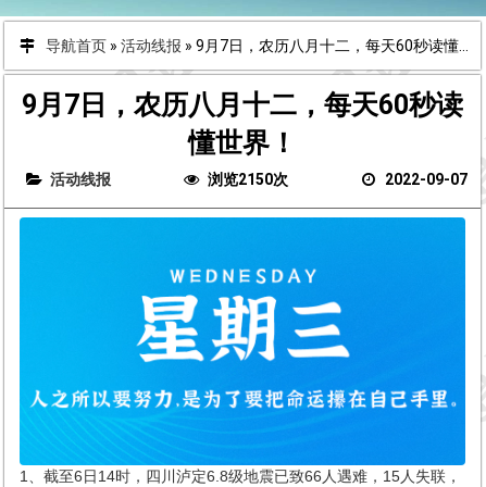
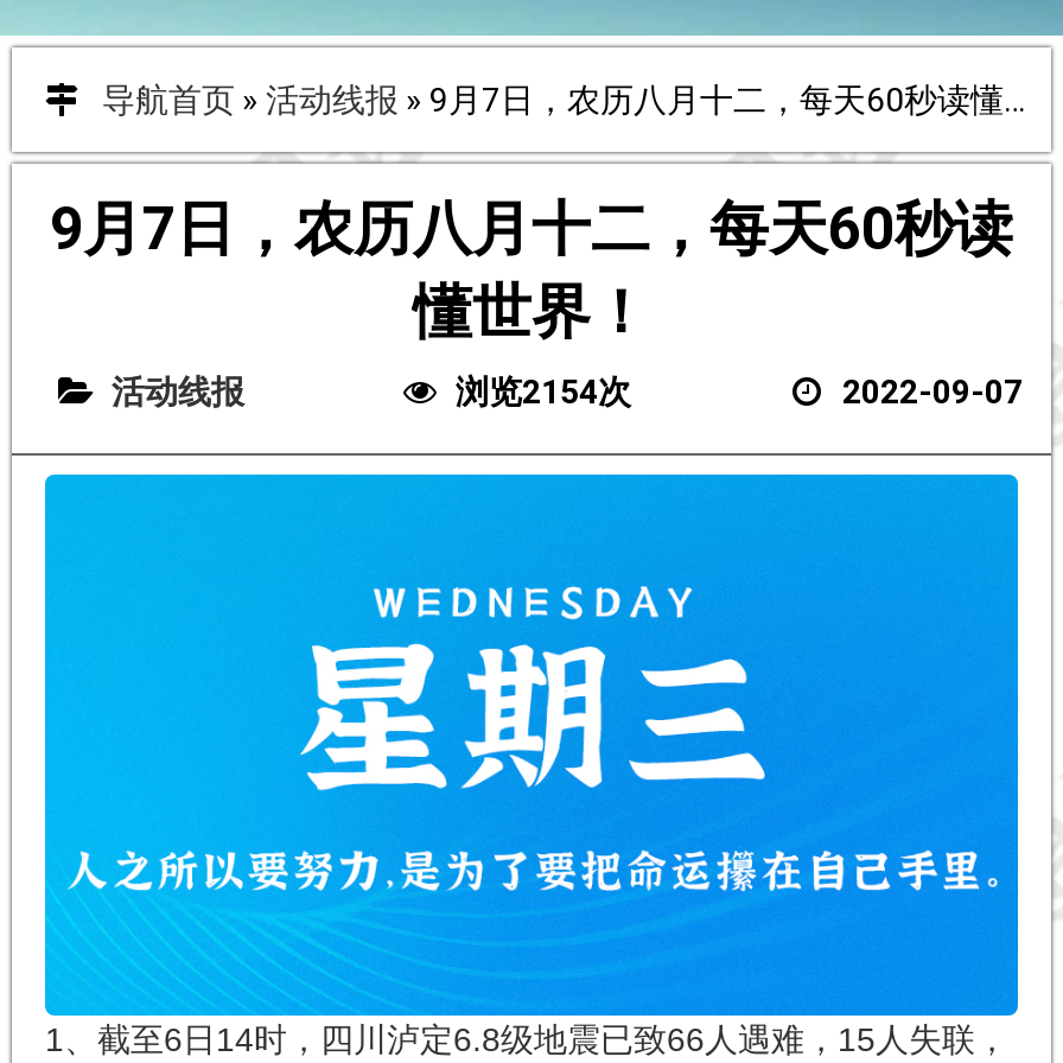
[208,171,288,188] 浏览2150次 -> [456,373,631,410] 浏览2154次

